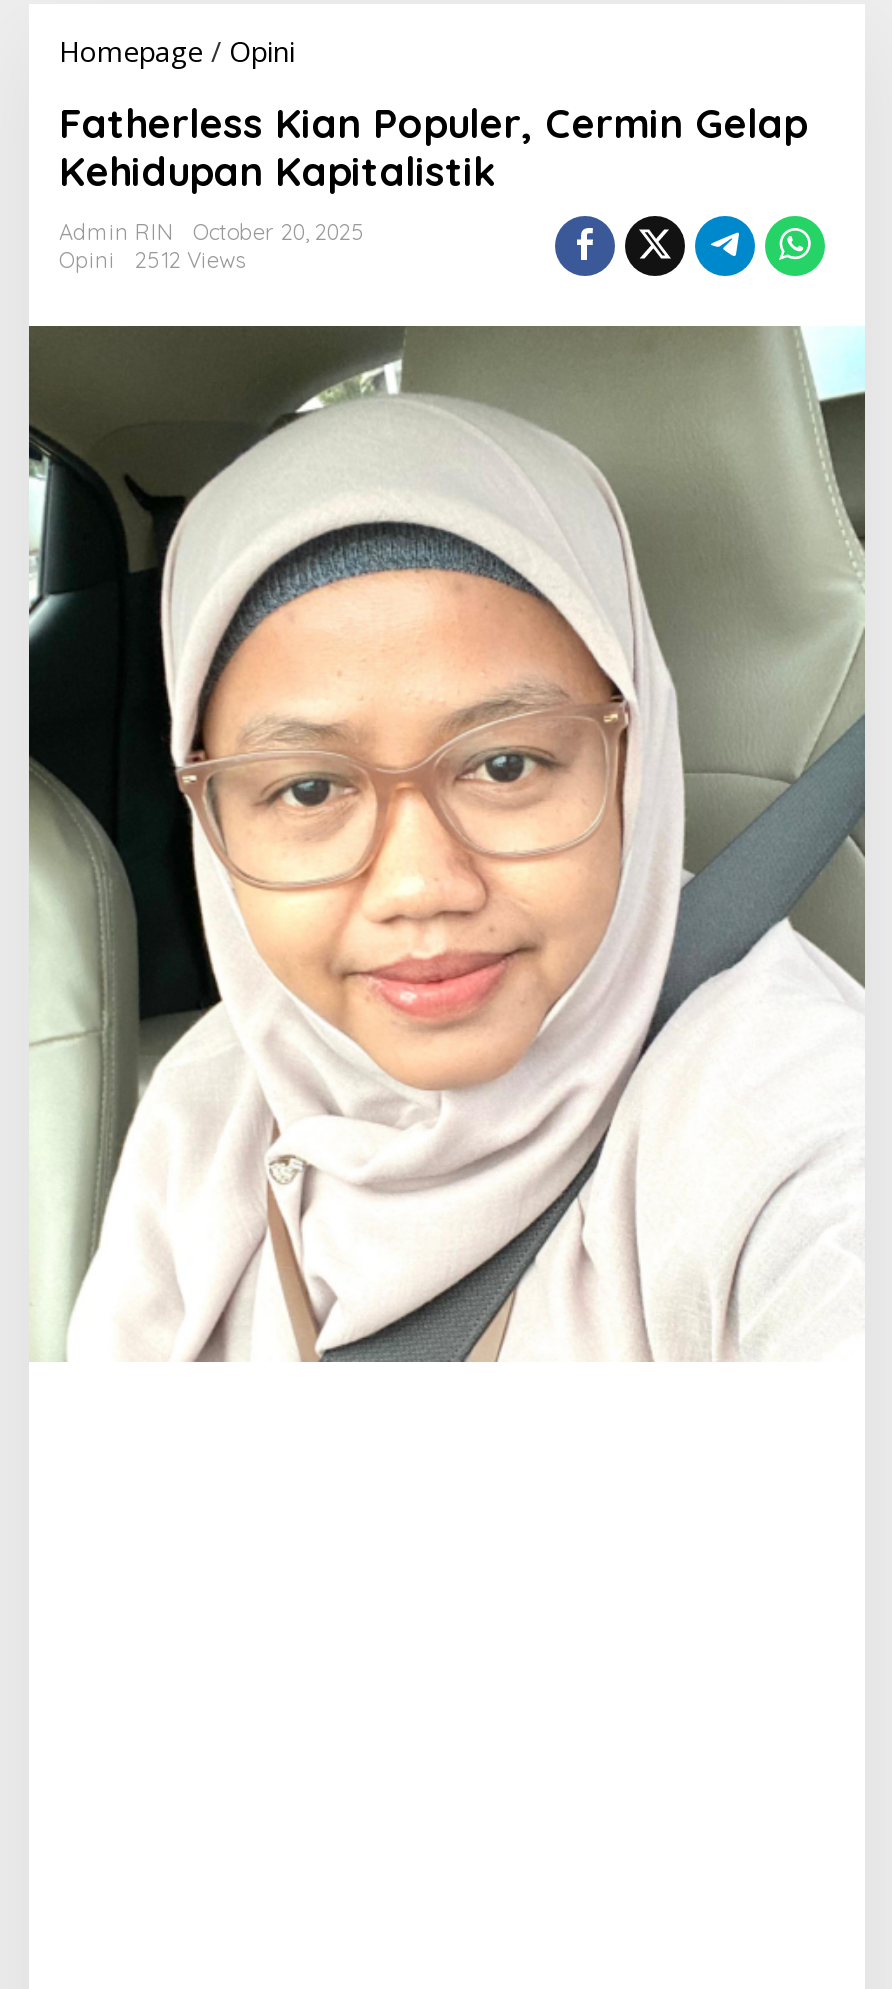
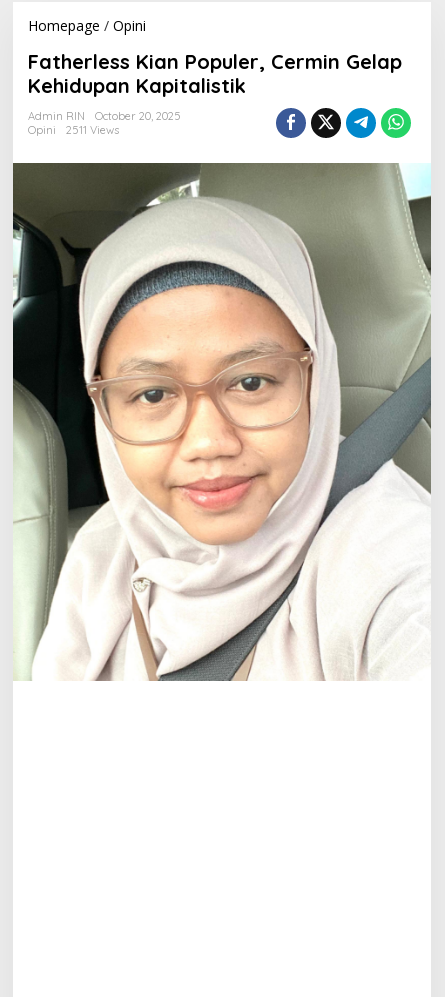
[135,245,245,273] 2512 Views -> [66,122,119,136] 2511 Views

